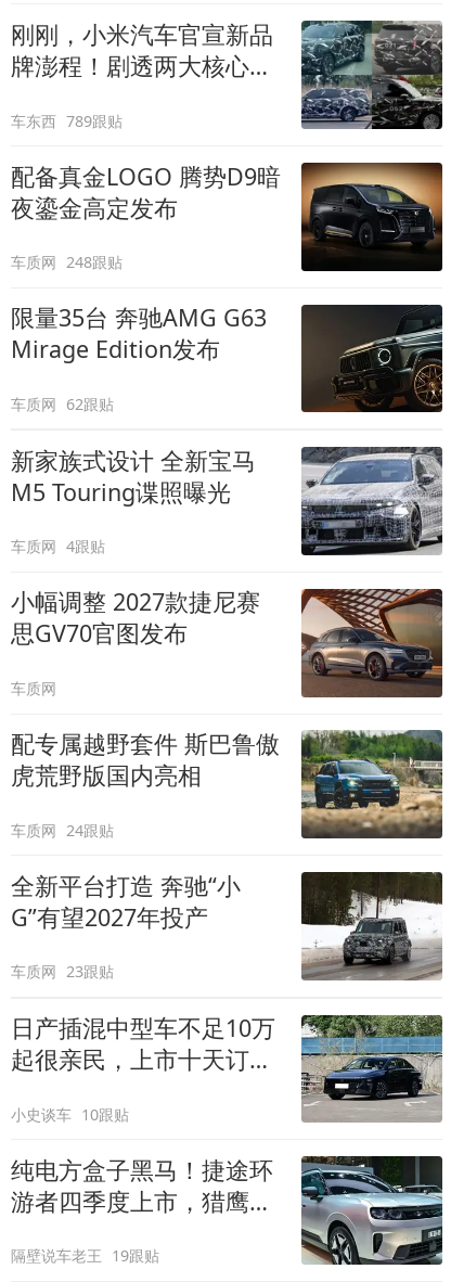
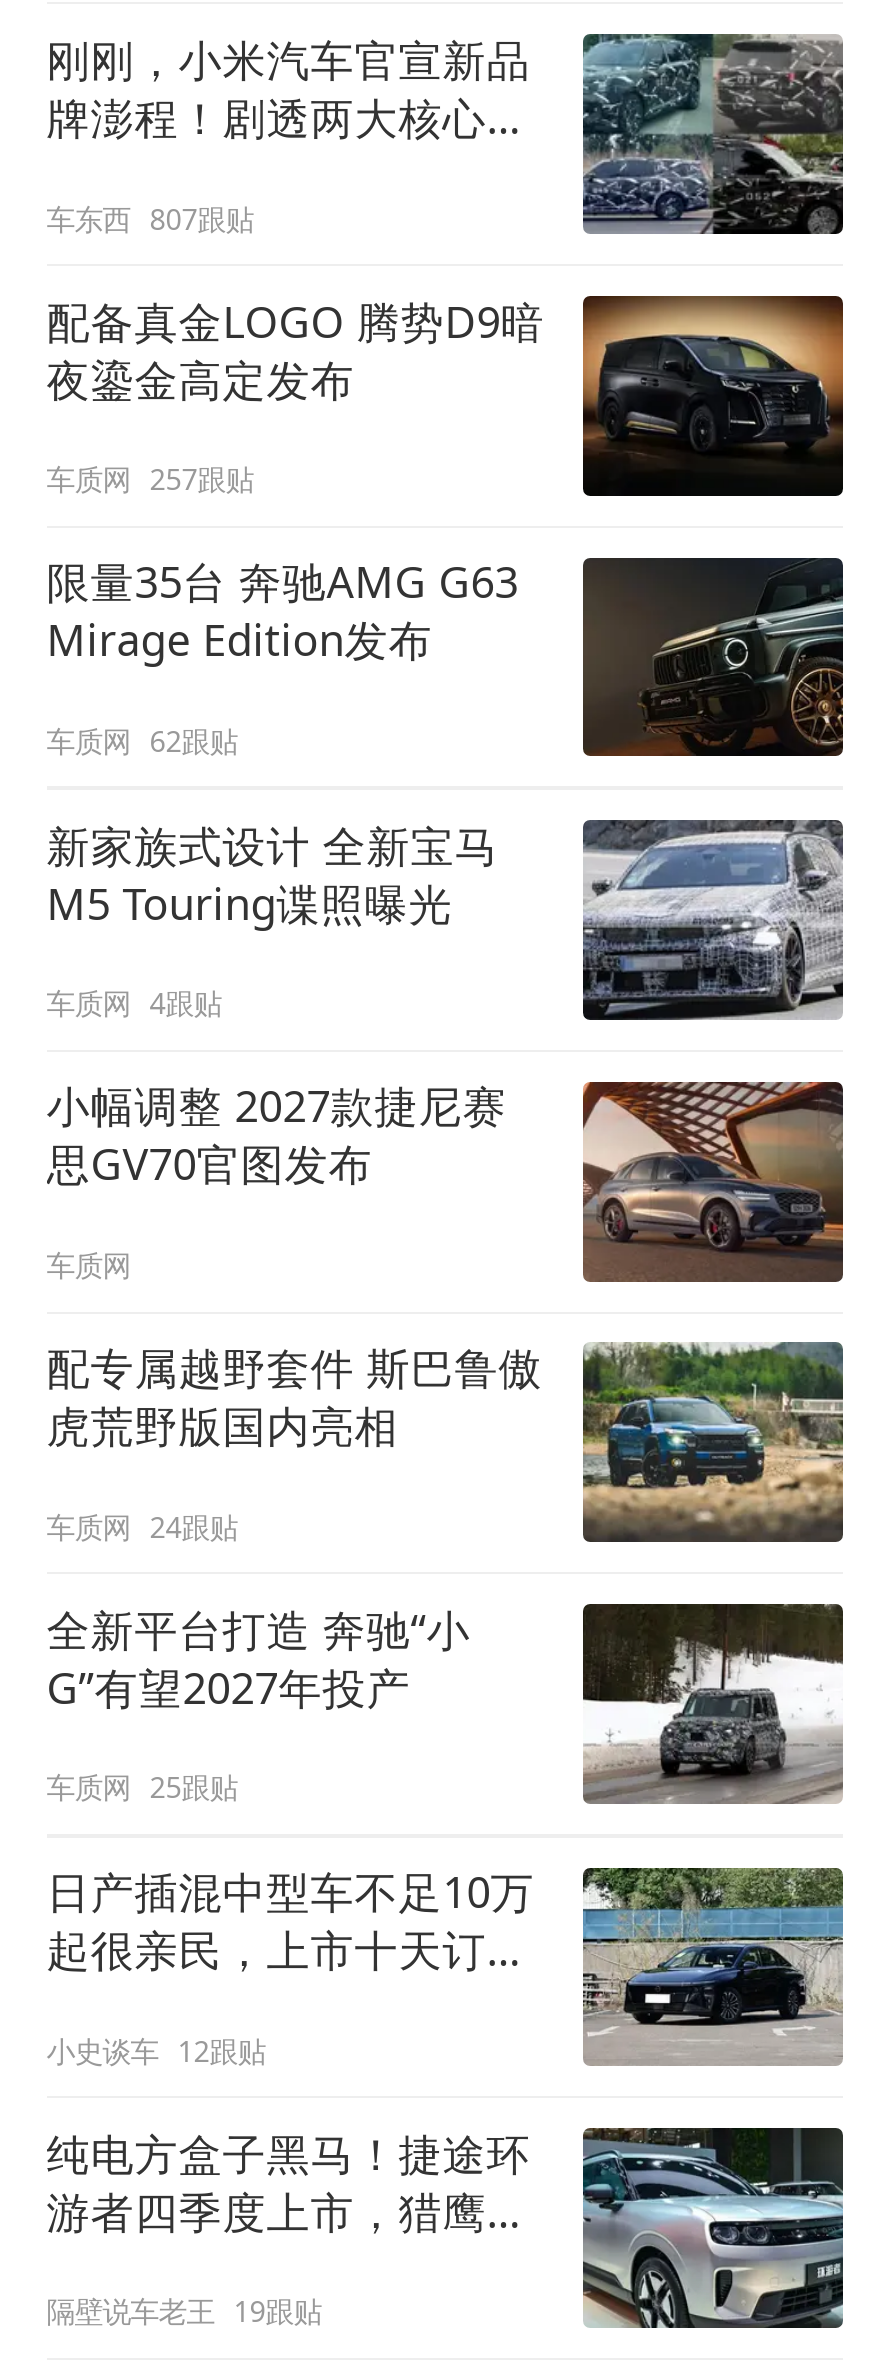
[11,110,123,131] 车东西 789跟贴 -> [46,199,254,237] 车东西 807跟贴
[11,252,123,272] 车质网 248跟贴 -> [46,460,254,498] 车质网 257跟贴
[11,961,114,982] 车质网 23跟贴 -> [46,1768,238,1806] 车质网 25跟贴
[11,1104,129,1125] 小史谈车 10跟贴 -> [46,2032,266,2070] 小史谈车 12跟贴

